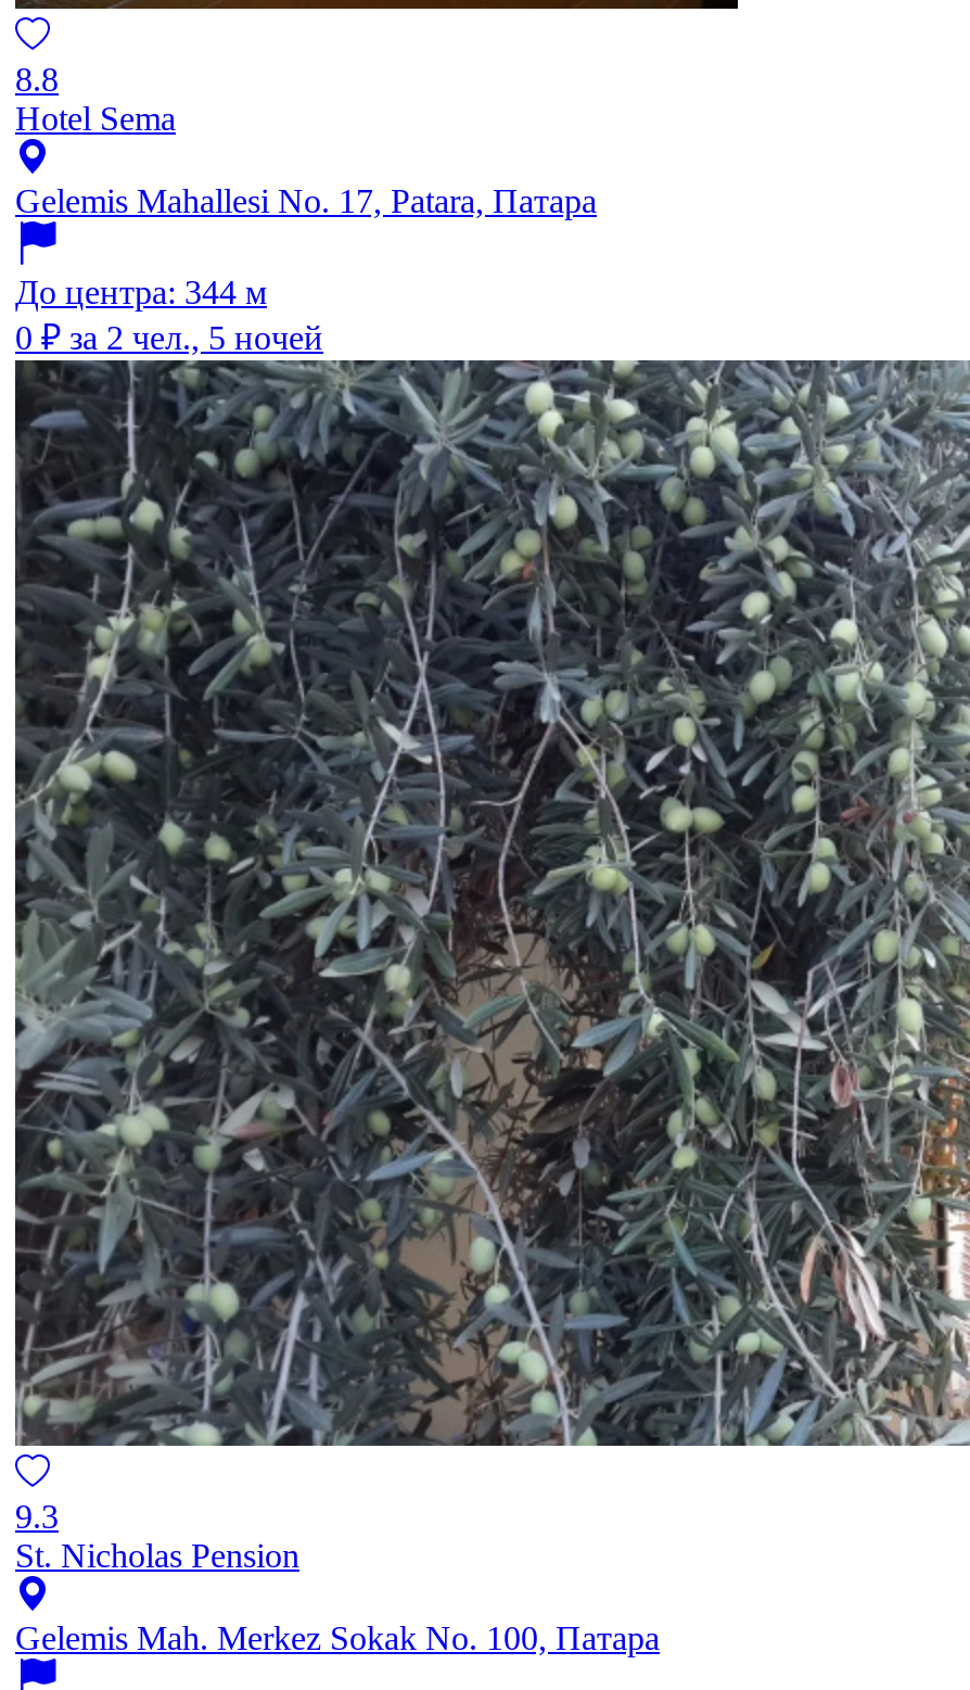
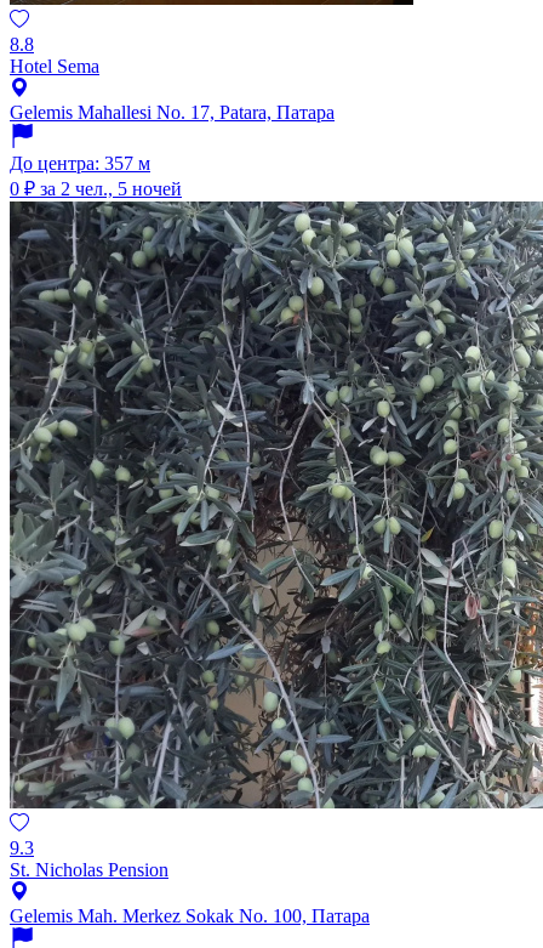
[15,274,267,311] До центра: 344 м -> [10,153,150,174] До центра: 357 м

